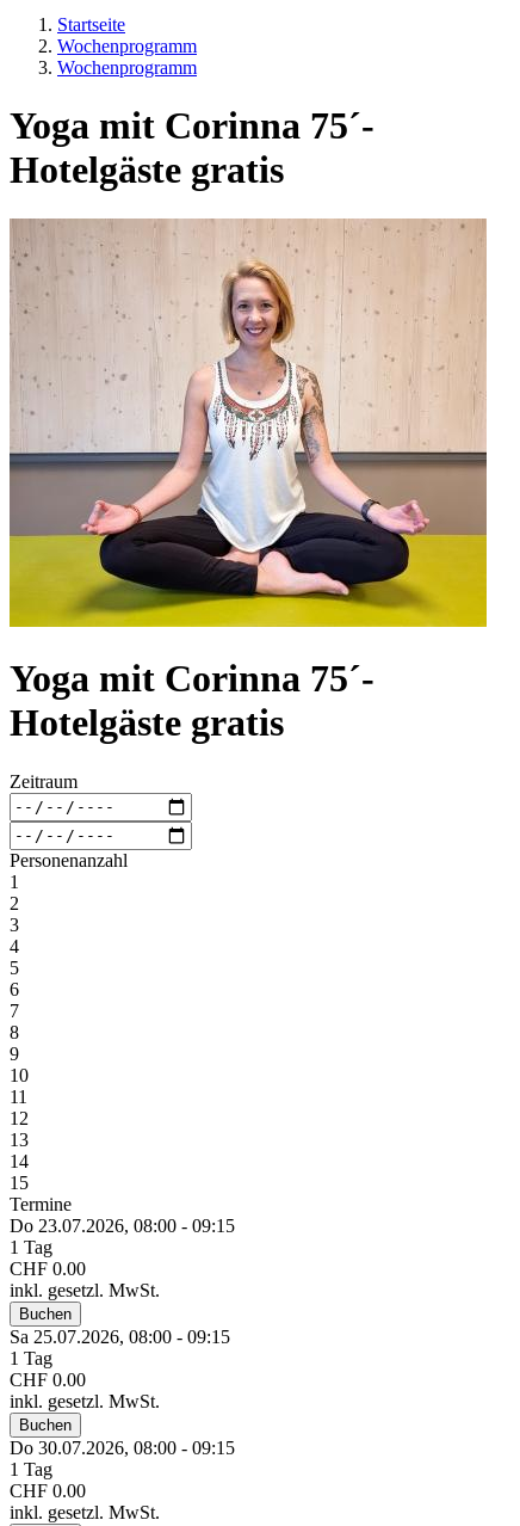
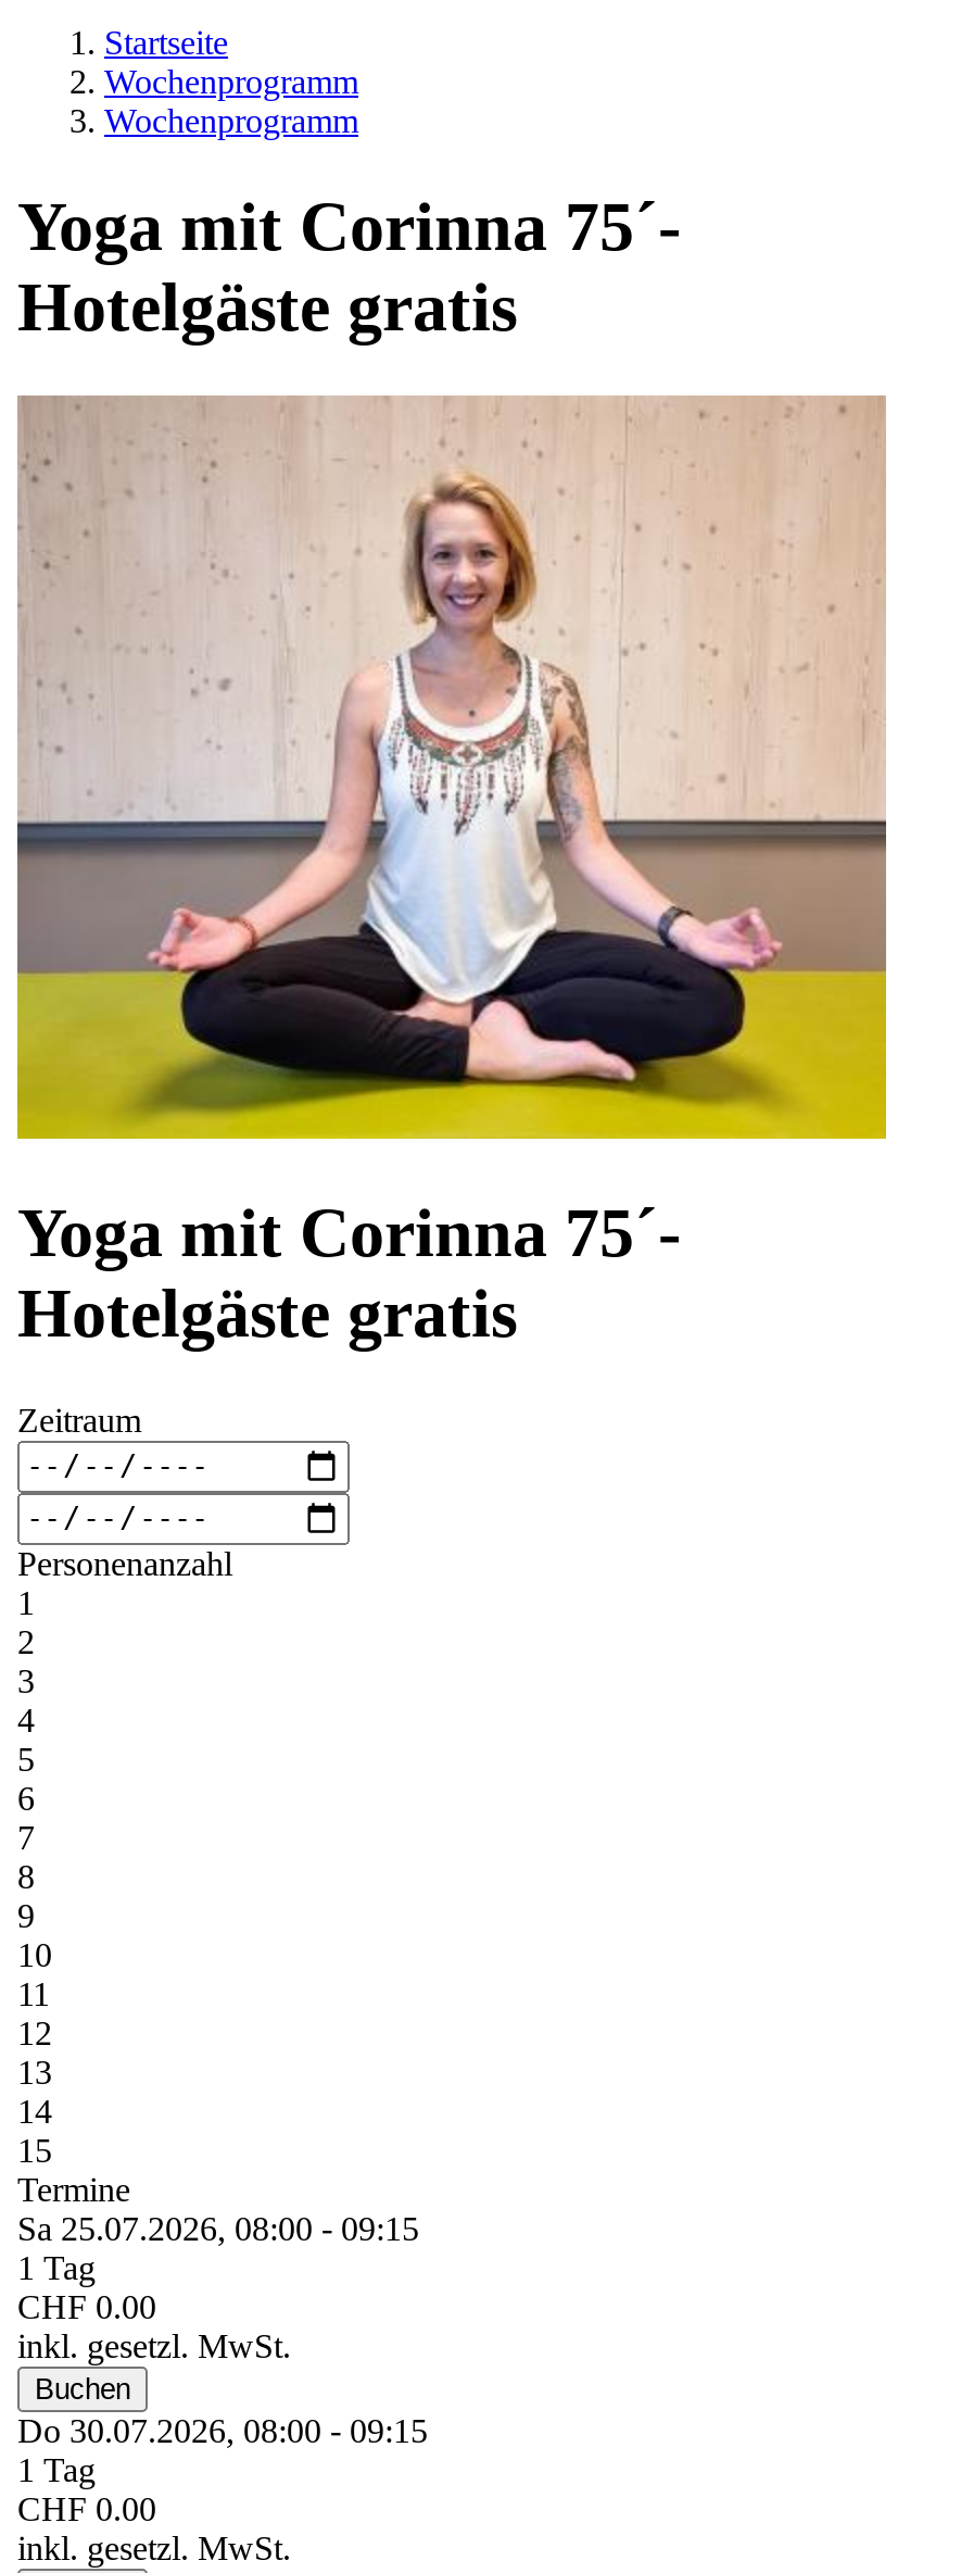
[10,1215,235,1323] Do 23.07.2026, 08:00 - 09:15 | 1 Tag | CHF 0.00 | inkl. gesetzl. MwSt. | Buchen -> none

